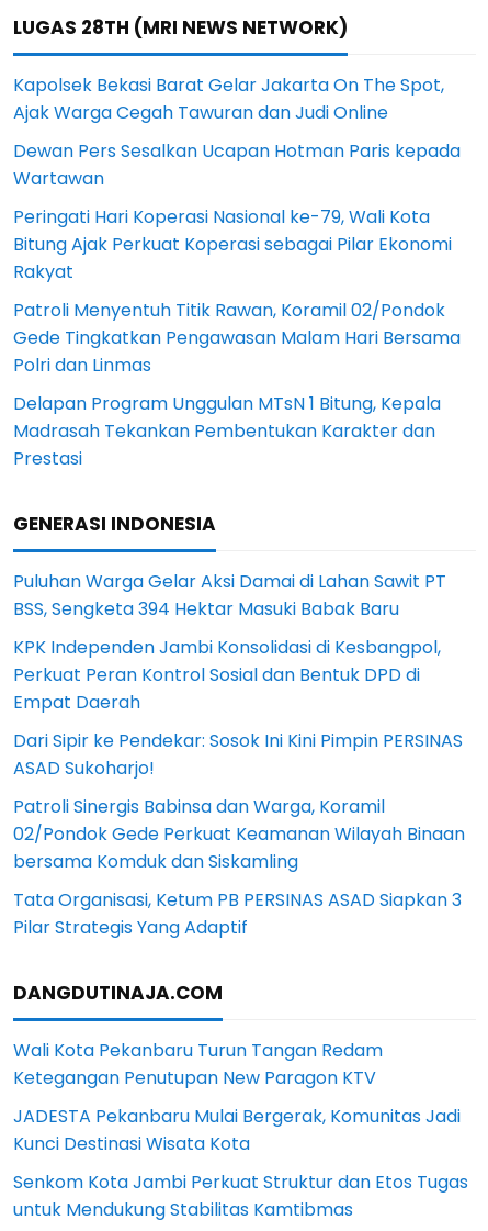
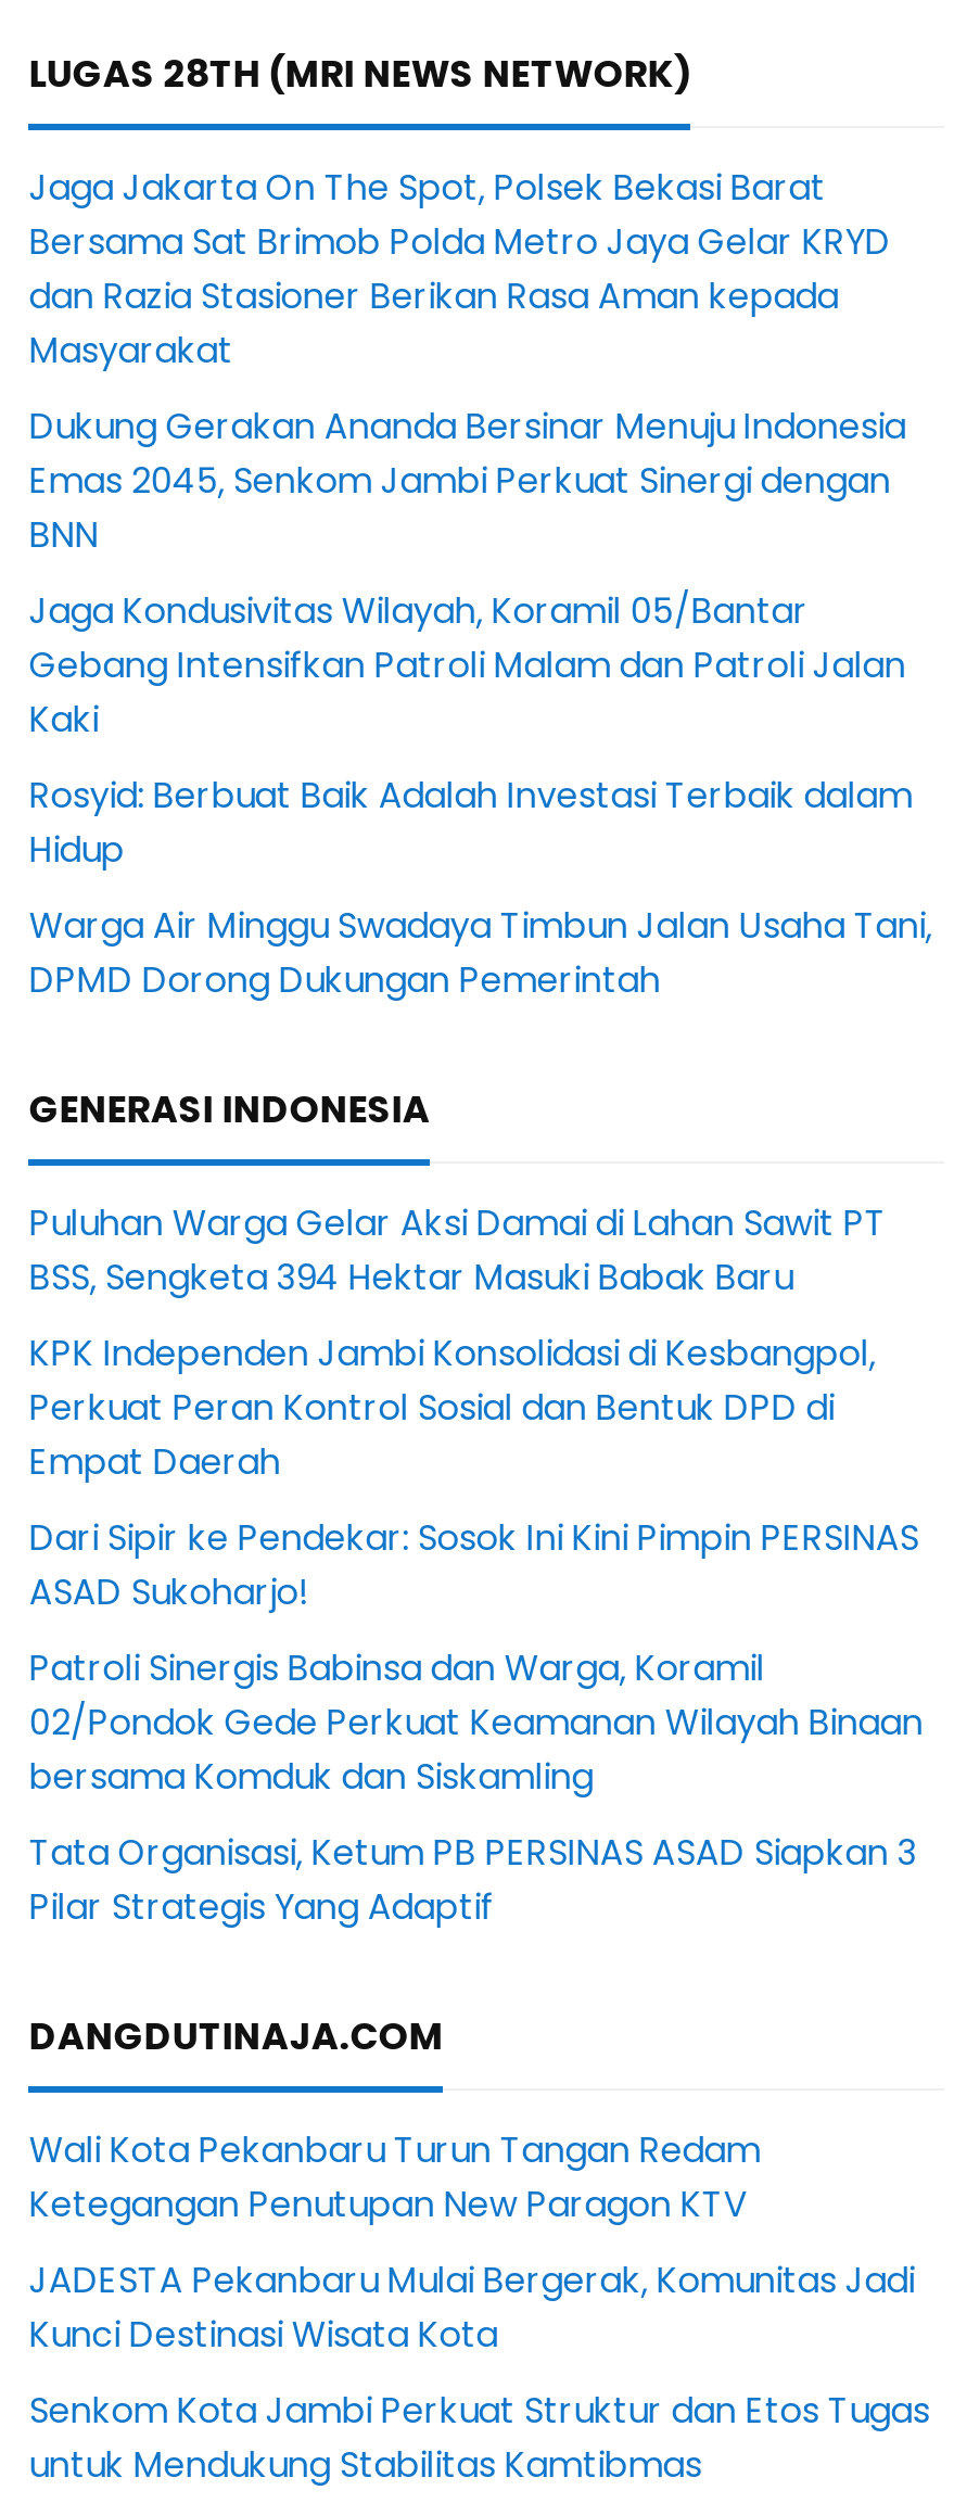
[14,72,445,125] Kapolsek Bekasi Barat Gelar Jakarta On The Spot, | Ajak Warga Cegah Tawuran dan Judi Online -> [29,163,891,375] Jaga Jakarta On The Spot, Polsek Bekasi Barat | Bersama Sat Brimob Polda Metro Jaya Gelar KRYD | dan Razia Stasioner Berikan Rasa Aman kepada | Masyarakat
[14,138,461,191] Dewan Pers Sesalkan Ucapan Hotman Paris kepada | Wartawan -> [29,401,906,560] Dukung Gerakan Ananda Bersinar Menuju Indonesia | Emas 2045, Senkom Jambi Perkuat Sinergi dengan | BNN
[14,204,452,284] Peringati Hari Koperasi Nasional ke-79, Wali Kota | Bitung Ajak Perkuat Koperasi sebagai Pilar Ekonomi | Rakyat -> [29,586,906,744] Jaga Kondusivitas Wilayah, Koramil 05/Bantar | Gebang Intensifkan Patroli Malam dan Patroli Jalan | Kaki
[14,297,461,378] Patroli Menyentuh Titik Rawan, Koramil 02/Pondok | Gede Tingkatkan Pengawasan Malam Hari Bersama | Polri dan Linmas -> [29,770,913,875] Rosyid: Berbuat Baik Adalah Investasi Terbaik dalam | Hidup
[14,391,441,471] Delapan Program Unggulan MTsN 1 Bitung, Kepala | Madrasah Tekankan Pembentukan Karakter dan | Prestasi -> [29,901,932,1005] Warga Air Minggu Swadaya Timbun Jalan Usaha Tani, | DPMD Dorong Dukungan Pemerintah

